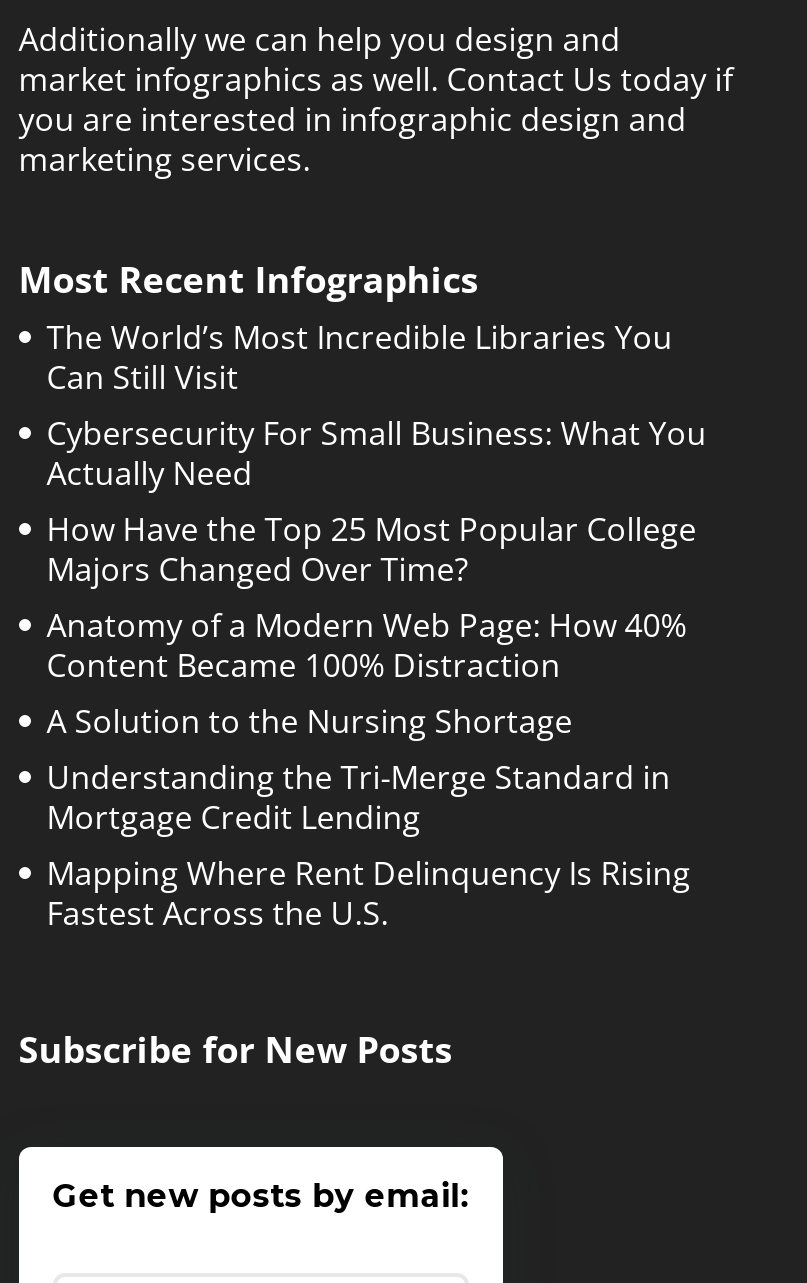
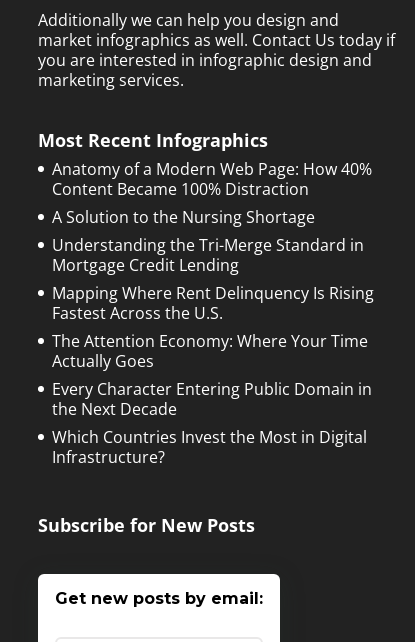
[47,315,707,591] The World’s Most Incredible Libraries You | Can Still Visit | Cybersecurity For Small Business: What You | Actually Need | How Have the Top 25 Most Popular College | Majors Changed Over Time? -> none
moved [47,603,691,935] -> [52,158,374,324]: Anatomy of a Modern Web Page: How 40% | Content Became 100% Distraction | A Solution to the Nursing Shortage | Understanding the Tri-Merge Standard in | Mortgage Credit Lending | Mapping Where Rent Delinquency Is Rising | Fastest Across the U.S.
none -> [52,330,372,468] The Attention Economy: Where Your Time | Actually Goes | Every Character Entering Public Domain in | the Next Decade | Which Countries Invest the Most in Digital | Infrastructure?

